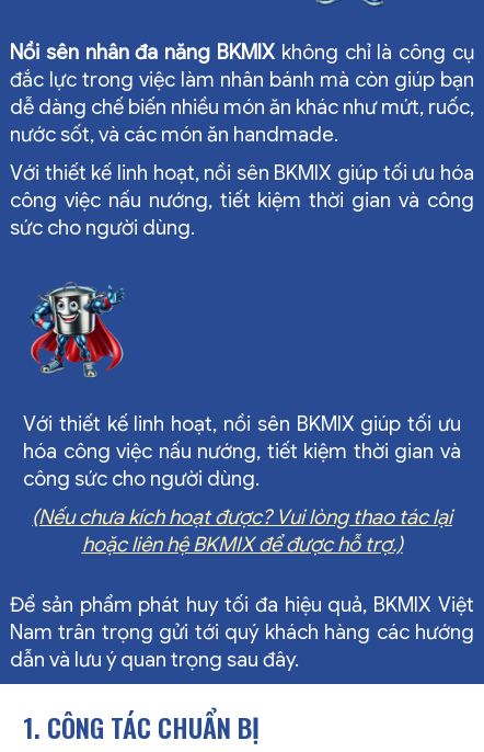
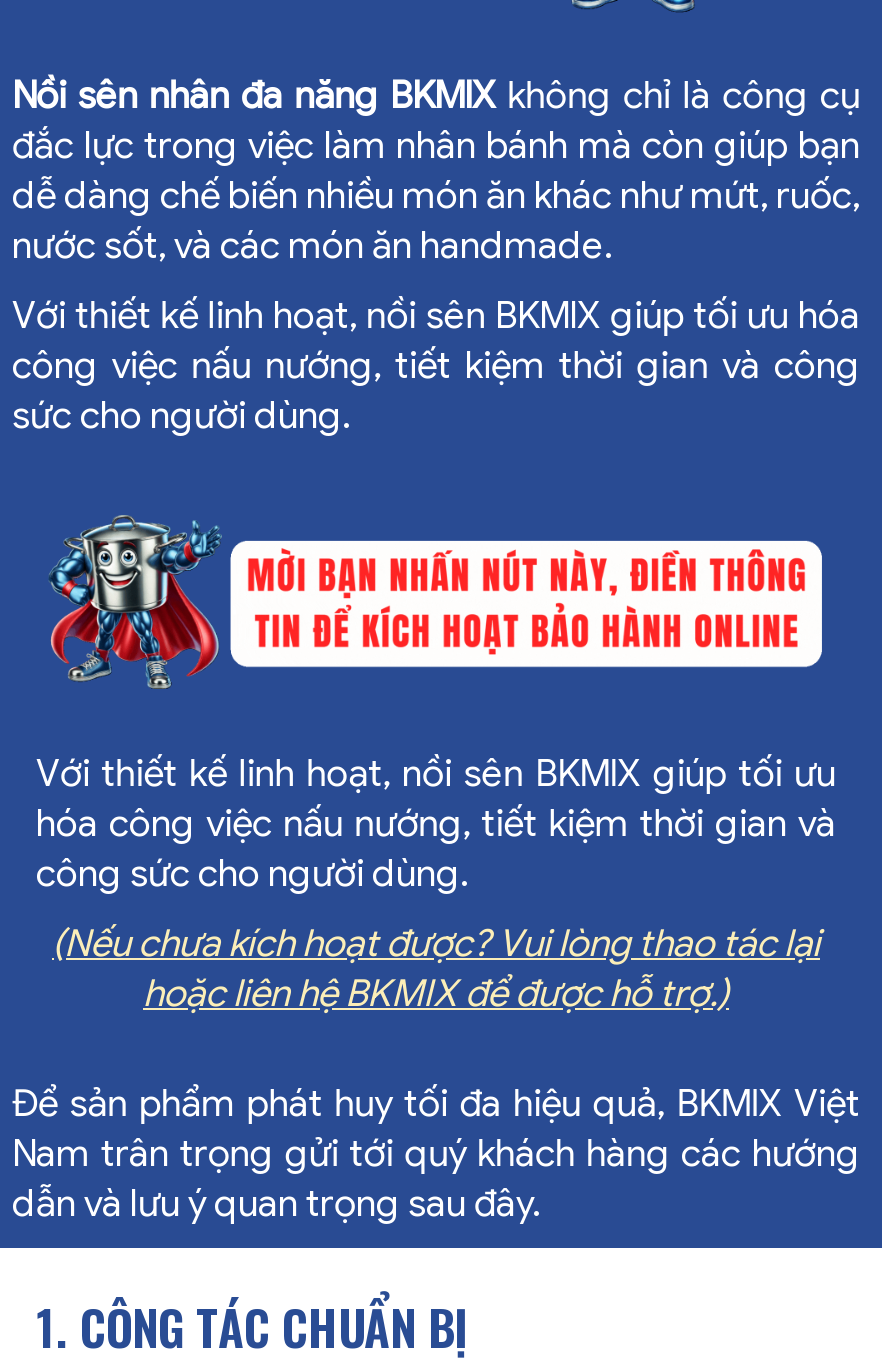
none -> [228,538,824,670] [image]

